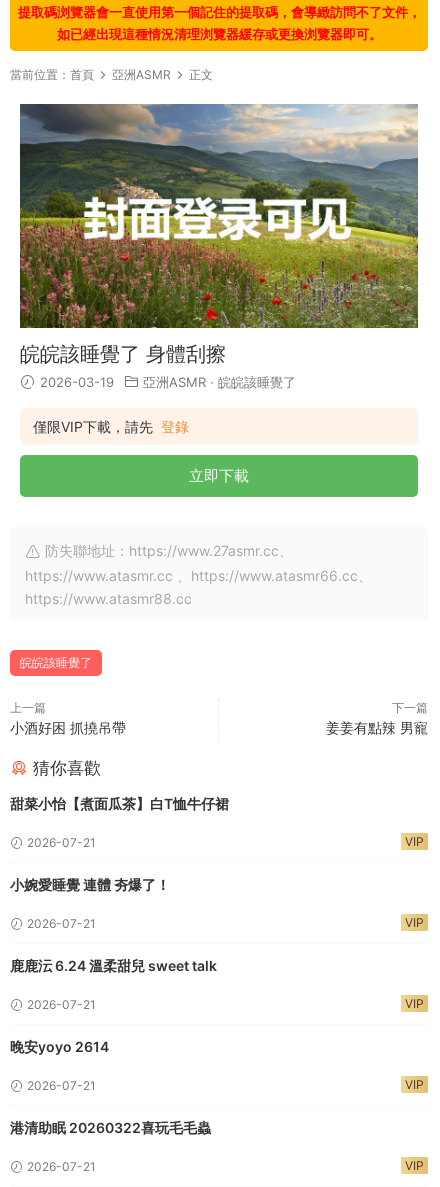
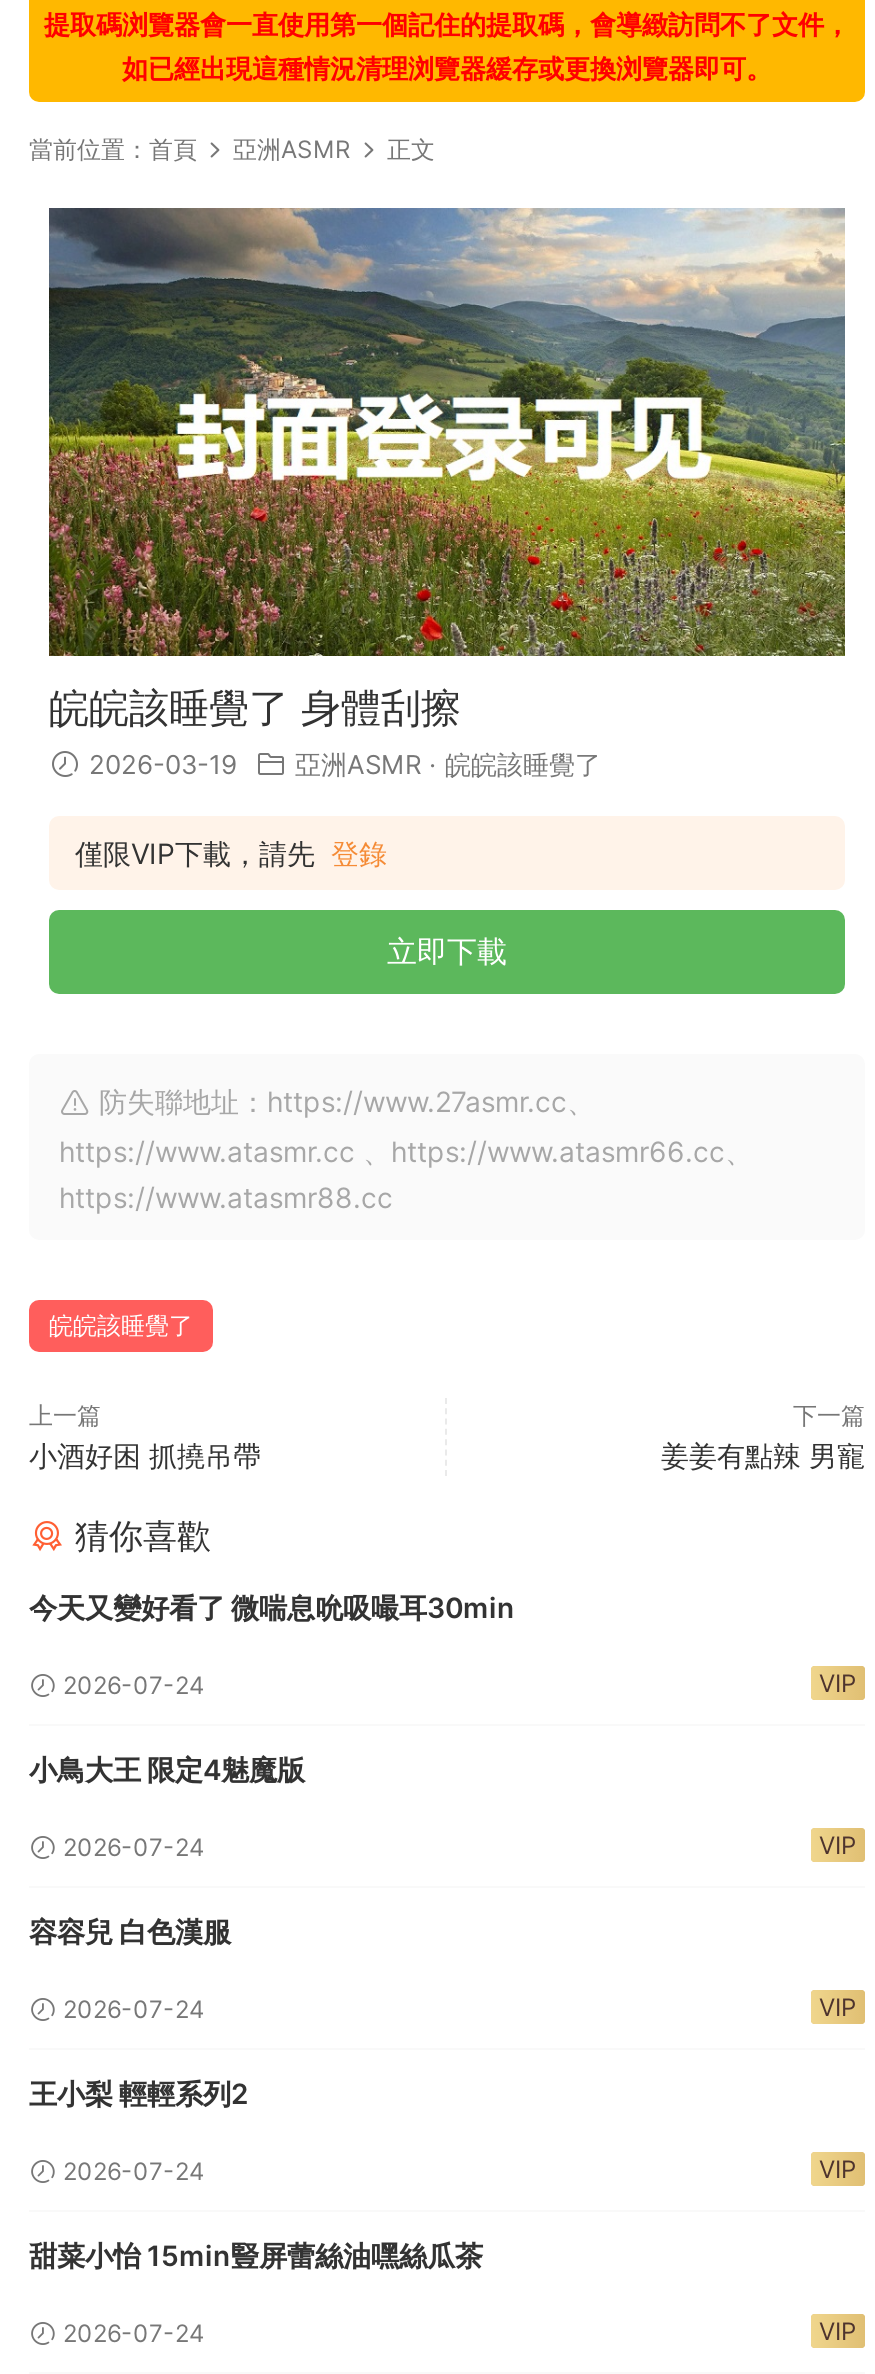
[10,795,229,812] 甜菜小怡【煮面瓜茶】白T恤牛仔裙 -> [29,1589,515,1623] 今天又變好看了 微喘息吮吸嘬耳30min
[24,835,96,850] 2026-07-21 -> [57,1669,205,1699] 2026-07-24
[10,876,170,893] 小婉愛睡覺 連體 夯爆了！ -> [29,1751,305,1785] 小鳥大王 限定4魅魔版
[24,916,96,931] 2026-07-21 -> [57,1831,205,1861] 2026-07-24
[10,957,217,974] 鹿鹿沄 6.24 溫柔甜兒 sweet talk -> [29,1913,231,1947] 容容兒 白色漢服
[24,997,96,1012] 2026-07-21 -> [57,1993,205,2023] 2026-07-24
[10,1038,109,1055] 晚安yoyo 2614 -> [29,2075,249,2109] 王小梨 輕輕系列2
[24,1078,96,1093] 2026-07-21 -> [57,2155,205,2185] 2026-07-24
[10,1119,211,1136] 港清助眠 20260322喜玩毛毛蟲 -> [29,2237,483,2271] 甜菜小怡 15min豎屏蕾絲油嘿絲瓜茶
[24,1159,96,1174] 2026-07-21 -> [57,2317,205,2347] 2026-07-24

